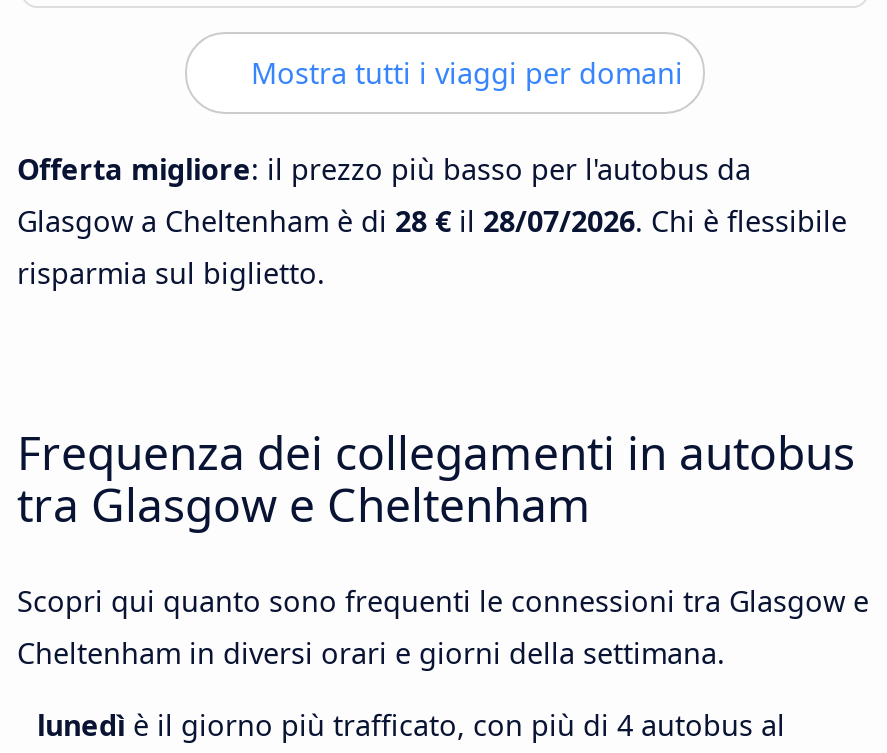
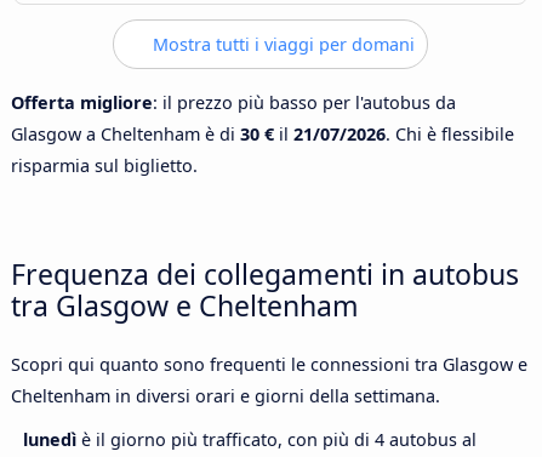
[17,201,847,239] Glasgow a Cheltenham è di 28 €il 28/07/2026. Chi è flessibile -> [11,122,514,145] Glasgow a Cheltenham è di 30 €il 21/07/2026. Chi è flessibile

